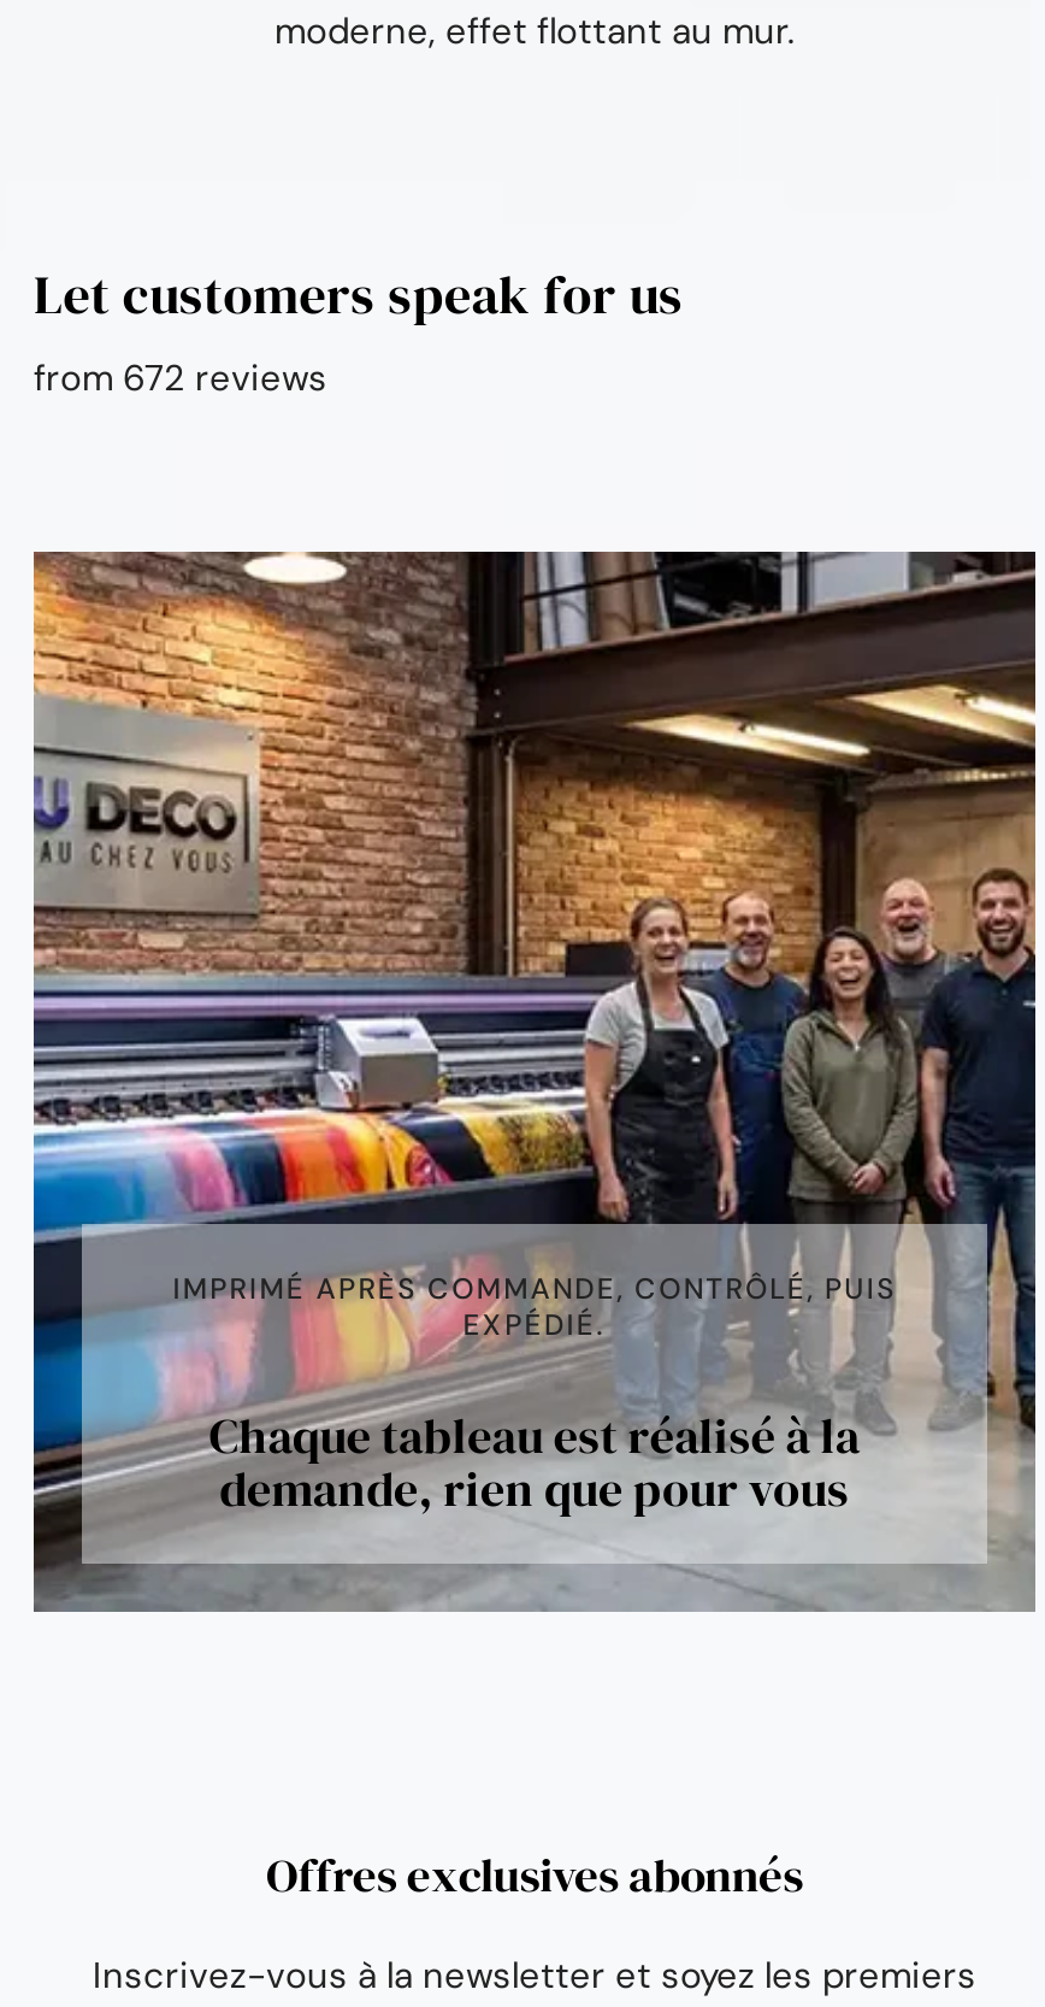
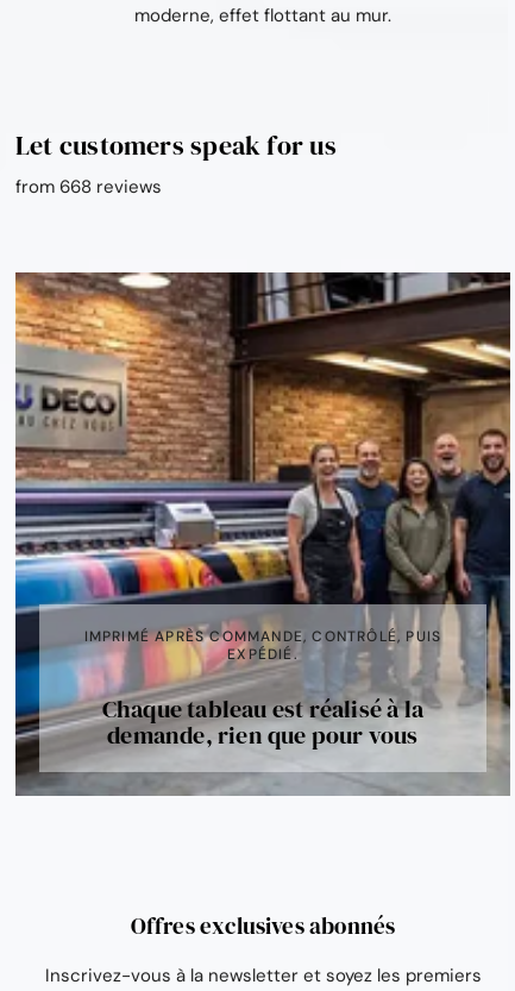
[34,354,327,403] from 672 reviews -> [15,175,162,199] from 668 reviews

